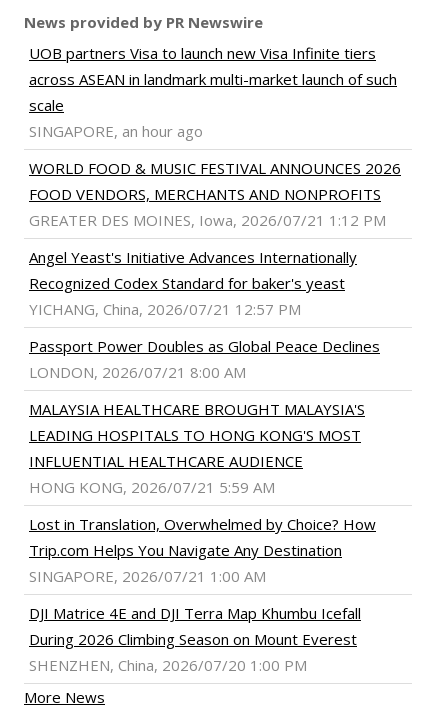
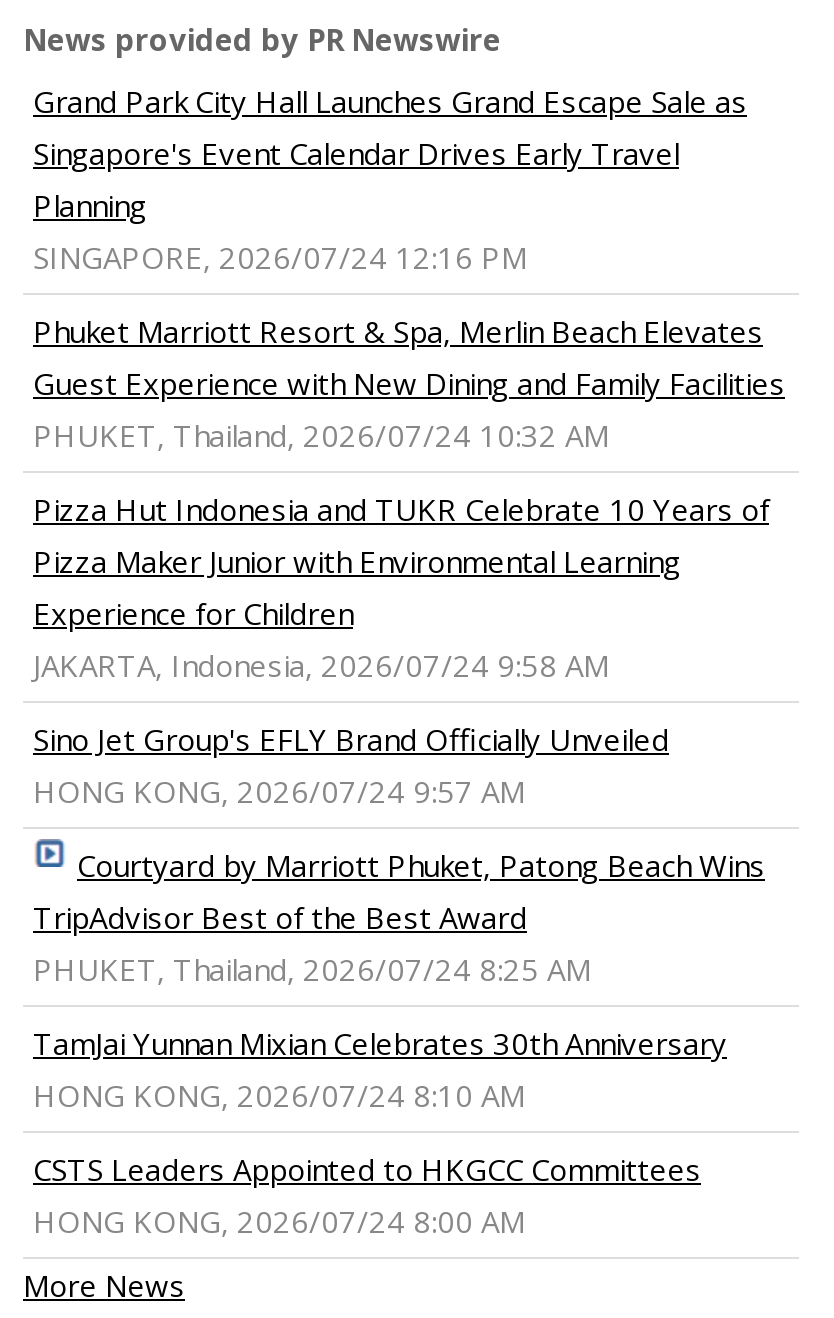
[29,43,397,141] UOB partners Visa to launch new Visa Infinite tiers | across ASEAN in landmark multi-market launch of such | scale | SINGAPORE, an hour ago -> [33,82,747,278] Grand Park City Hall Launches Grand Escape Sale as | Singapore's Event Calendar Drives Early Travel | Planning | SINGAPORE, 2026/07/24 12:16 PM
[29,158,401,230] WORLD FOOD & MUSIC FESTIVAL ANNOUNCES 2026 | FOOD VENDORS, MERCHANTS AND NONPROFITS | GREATER DES MOINES, Iowa, 2026/07/21 1:12 PM -> [33,312,785,456] Phuket Marriott Resort & Spa, Merlin Beach Elevates | Guest Experience with New Dining and Family Facilities | PHUKET, Thailand, 2026/07/24 10:32 AM
[29,247,357,319] Angel Yeast's Initiative Advances Internationally | Recognized Codex Standard for baker's yeast | YICHANG, China, 2026/07/21 12:57 PM -> [33,490,769,686] Pizza Hut Indonesia and TUKR Celebrate 10 Years of | Pizza Maker Junior with Environmental Learning | Experience for Children | JAKARTA, Indonesia, 2026/07/24 9:58 AM
[29,336,380,382] Passport Power Doubles as Global Peace Declines | LONDON, 2026/07/21 8:00 AM -> [33,720,669,812] Sino Jet Group's EFLY Brand Officially Unveiled | HONG KONG, 2026/07/24 9:57 AM
[29,399,365,497] MALAYSIA HEALTHCARE BROUGHT MALAYSIA'S | LEADING HOSPITALS TO HONG KONG'S MOST | INFLUENTIAL HEALTHCARE AUDIENCE | HONG KONG, 2026/07/21 5:59 AM -> [33,846,765,990] Courtyard by Marriott Phuket, Patong Beach Wins | TripAdvisor Best of the Best Award | PHUKET, Thailand, 2026/07/24 8:25 AM
[29,514,376,586] Lost in Translation, Overwhelmed by Choice? How | Trip.com Helps You Navigate Any Destination | SINGAPORE, 2026/07/21 1:00 AM -> [33,1024,727,1116] TamJai Yunnan Mixian Celebrates 30th Anniversary | HONG KONG, 2026/07/24 8:10 AM
[29,603,361,675] DJI Matrice 4E and DJI Terra Map Khumbu Icefall | During 2026 Climbing Season on Mount Everest | SHENZHEN, China, 2026/07/20 1:00 PM -> [33,1150,701,1242] CSTS Leaders Appointed to HKGCC Committees | HONG KONG, 2026/07/24 8:00 AM

